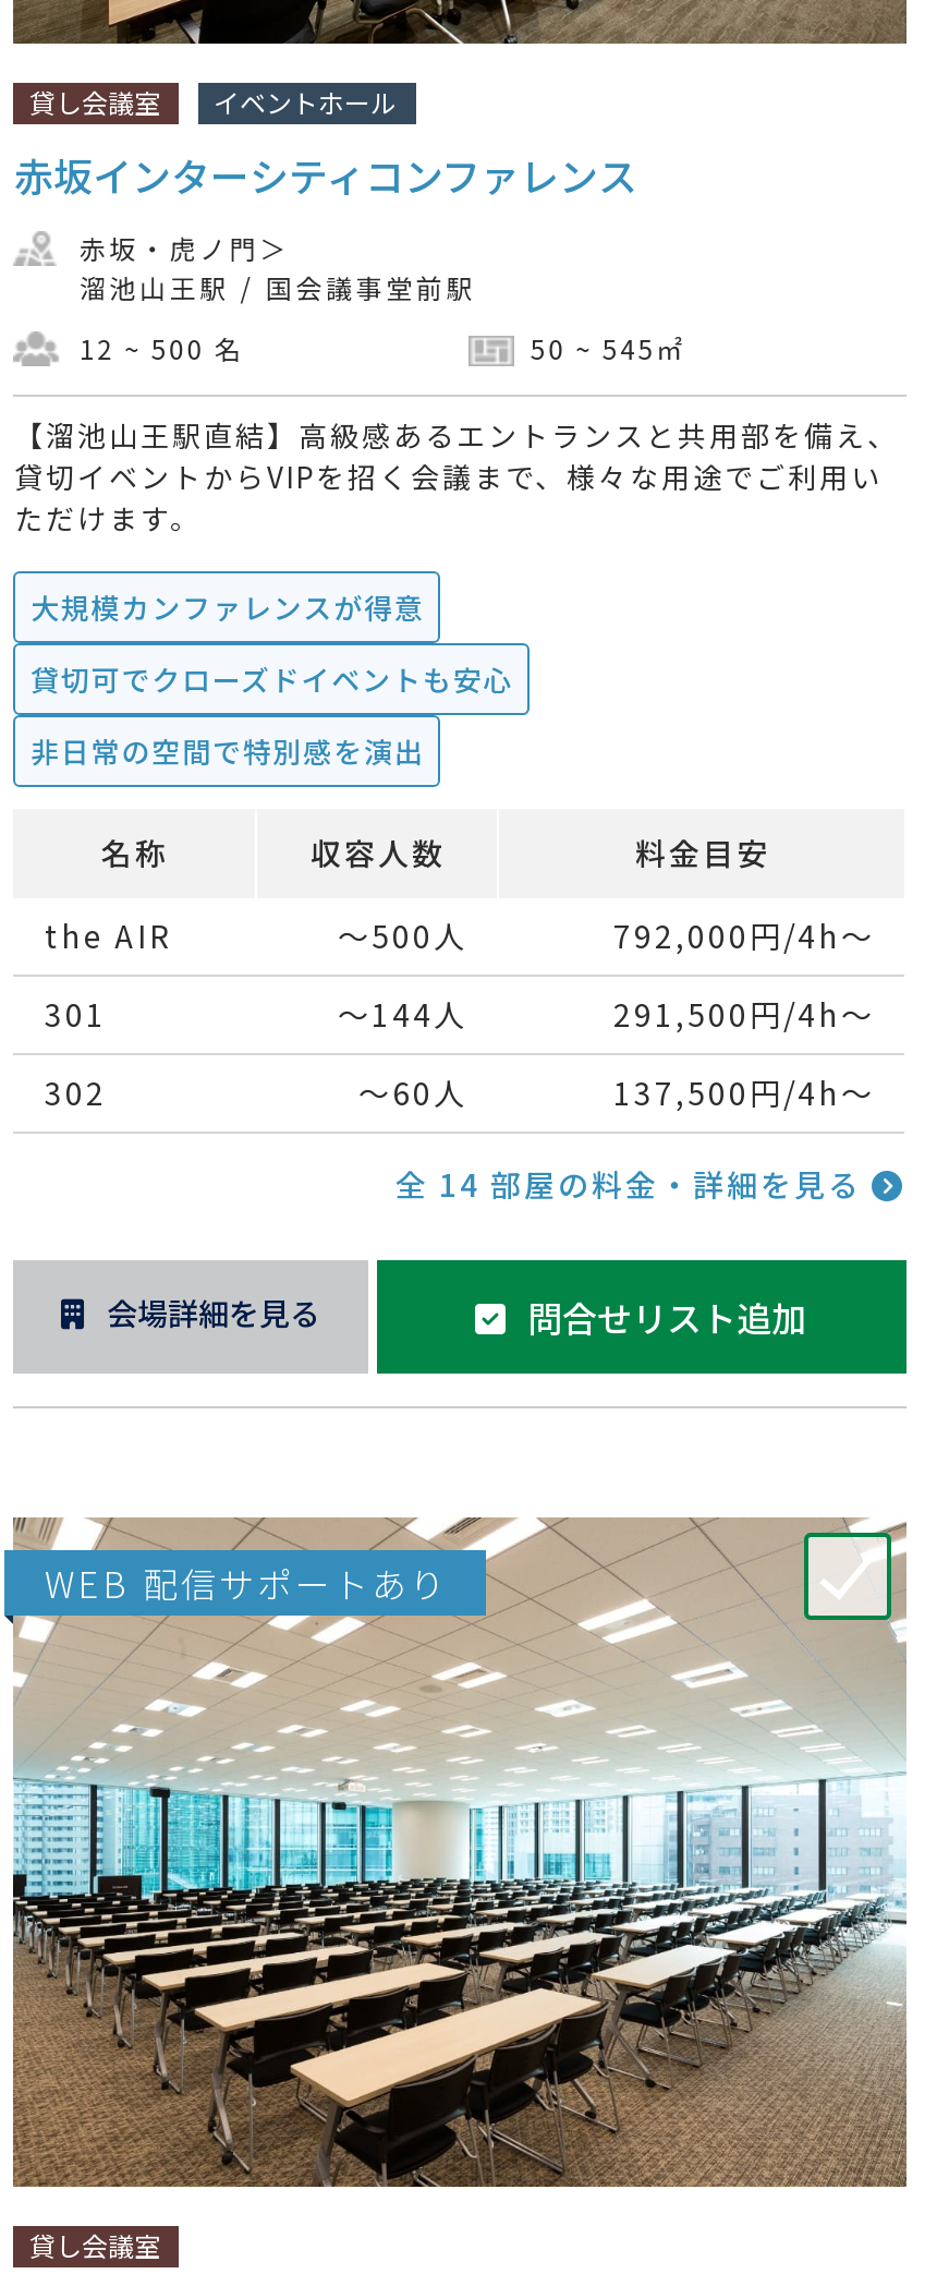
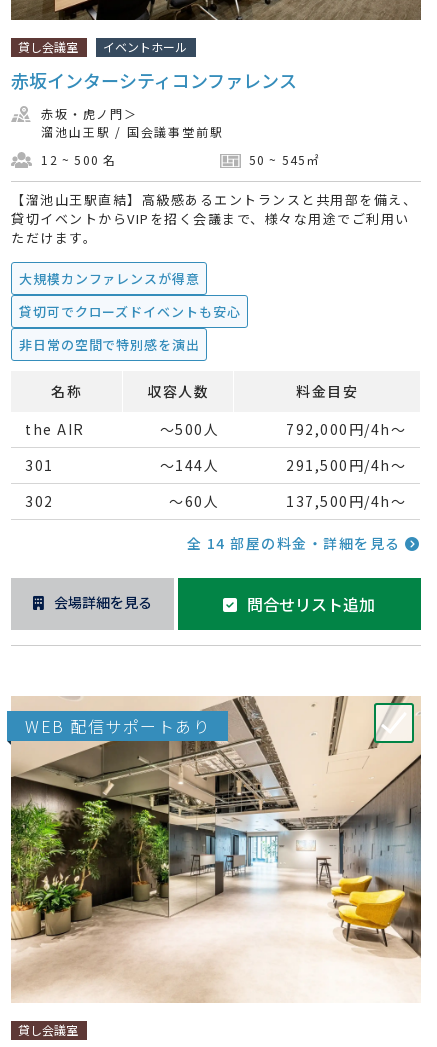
[13,1517,909,2189] [image] -> [10,695,422,1003] [image]

